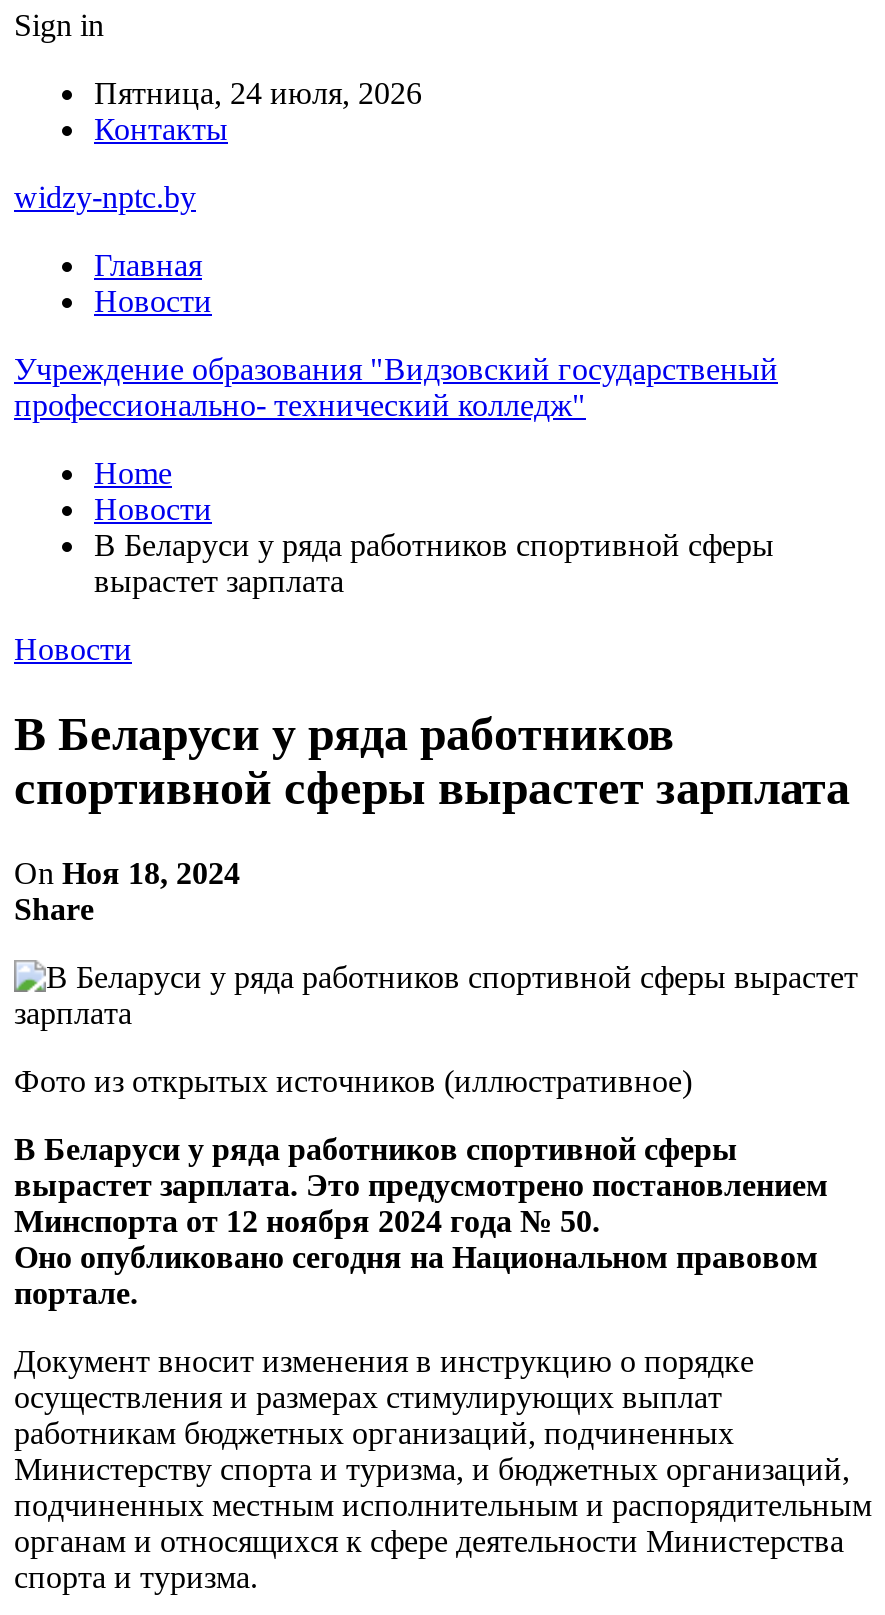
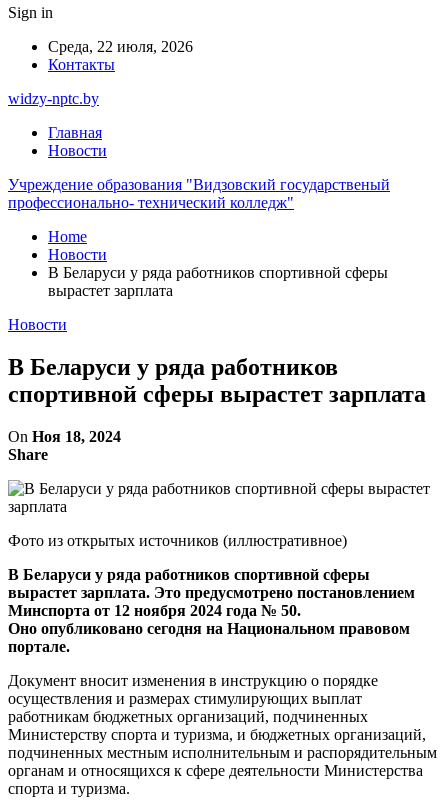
[94,76,422,110] Пятница, 24 июля, 2026 -> [48,38,193,55] Среда, 22 июля, 2026

